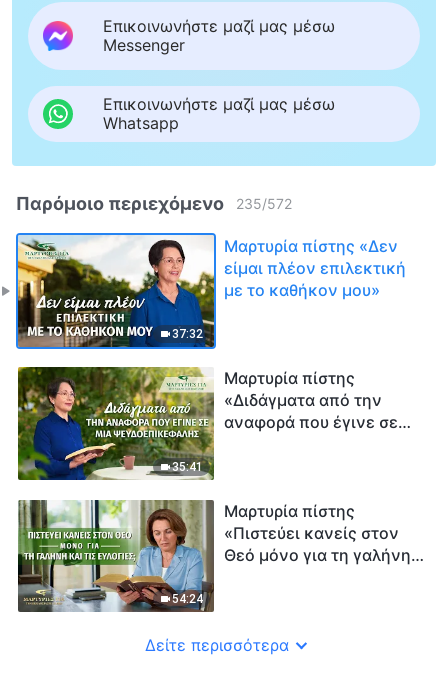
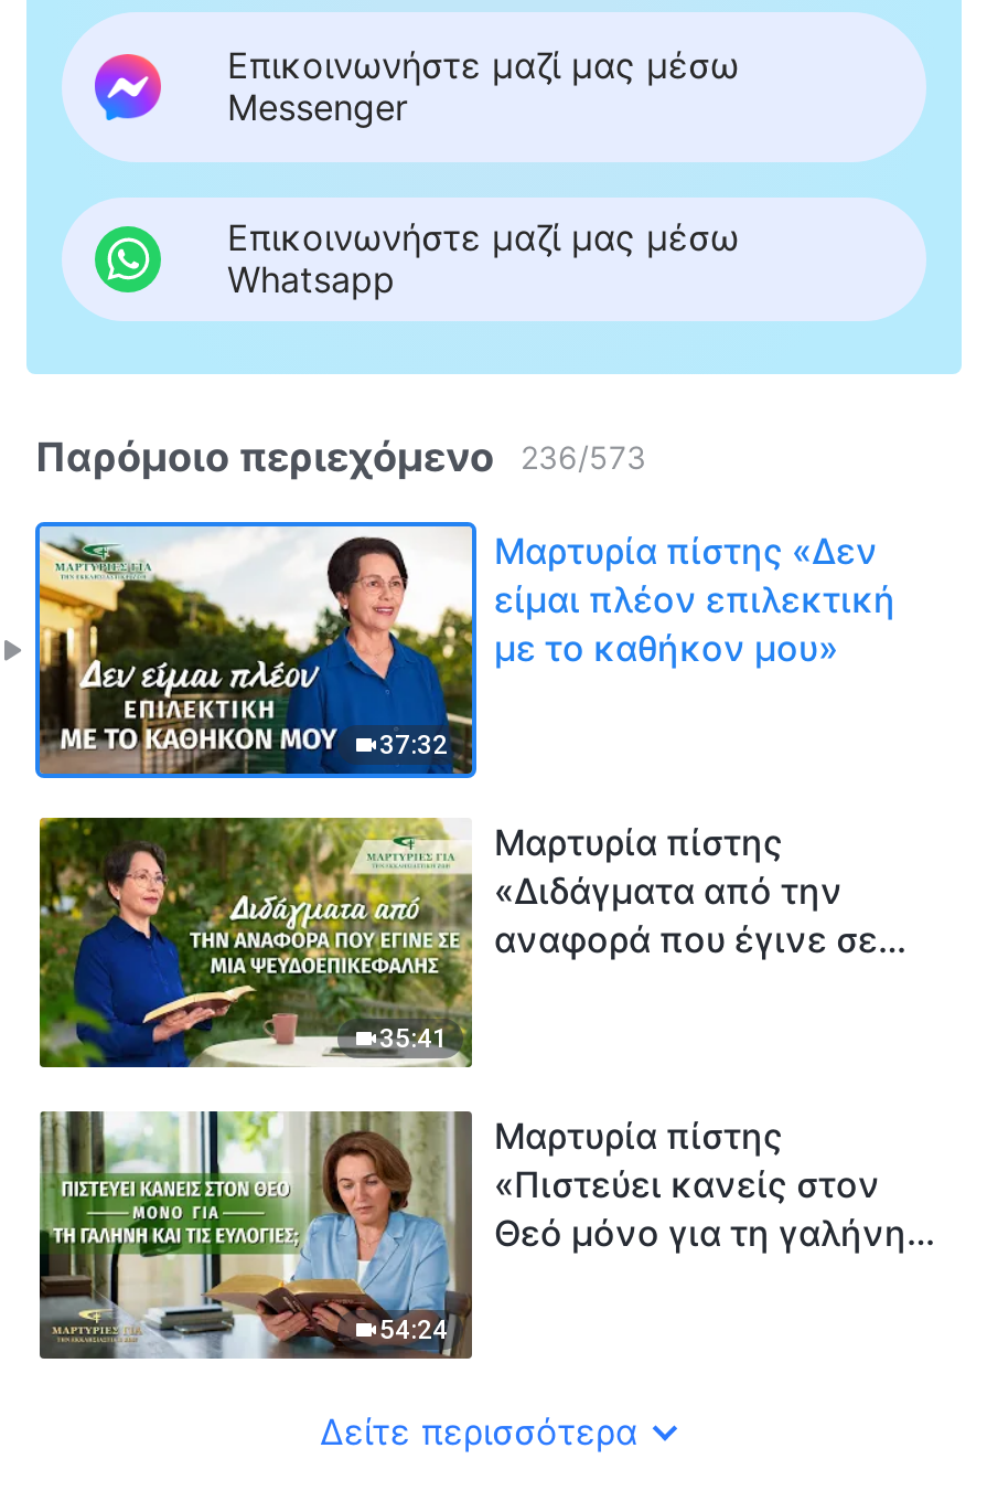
[16,193,292,214] Παρόμοιο περιεχόμενο 235/572 -> [35,433,646,479] Παρόμοιο περιεχόμενο 236/573

